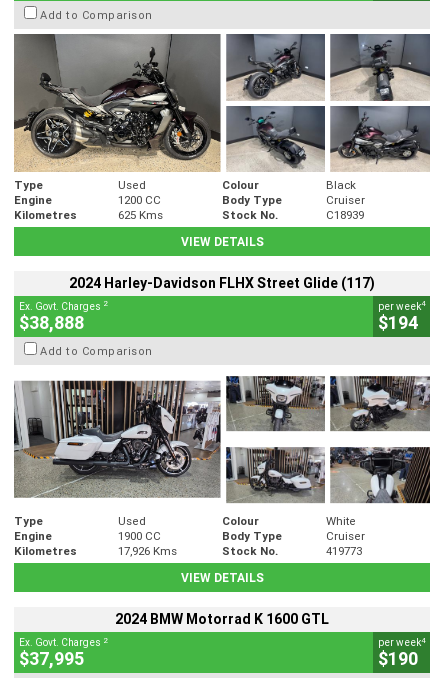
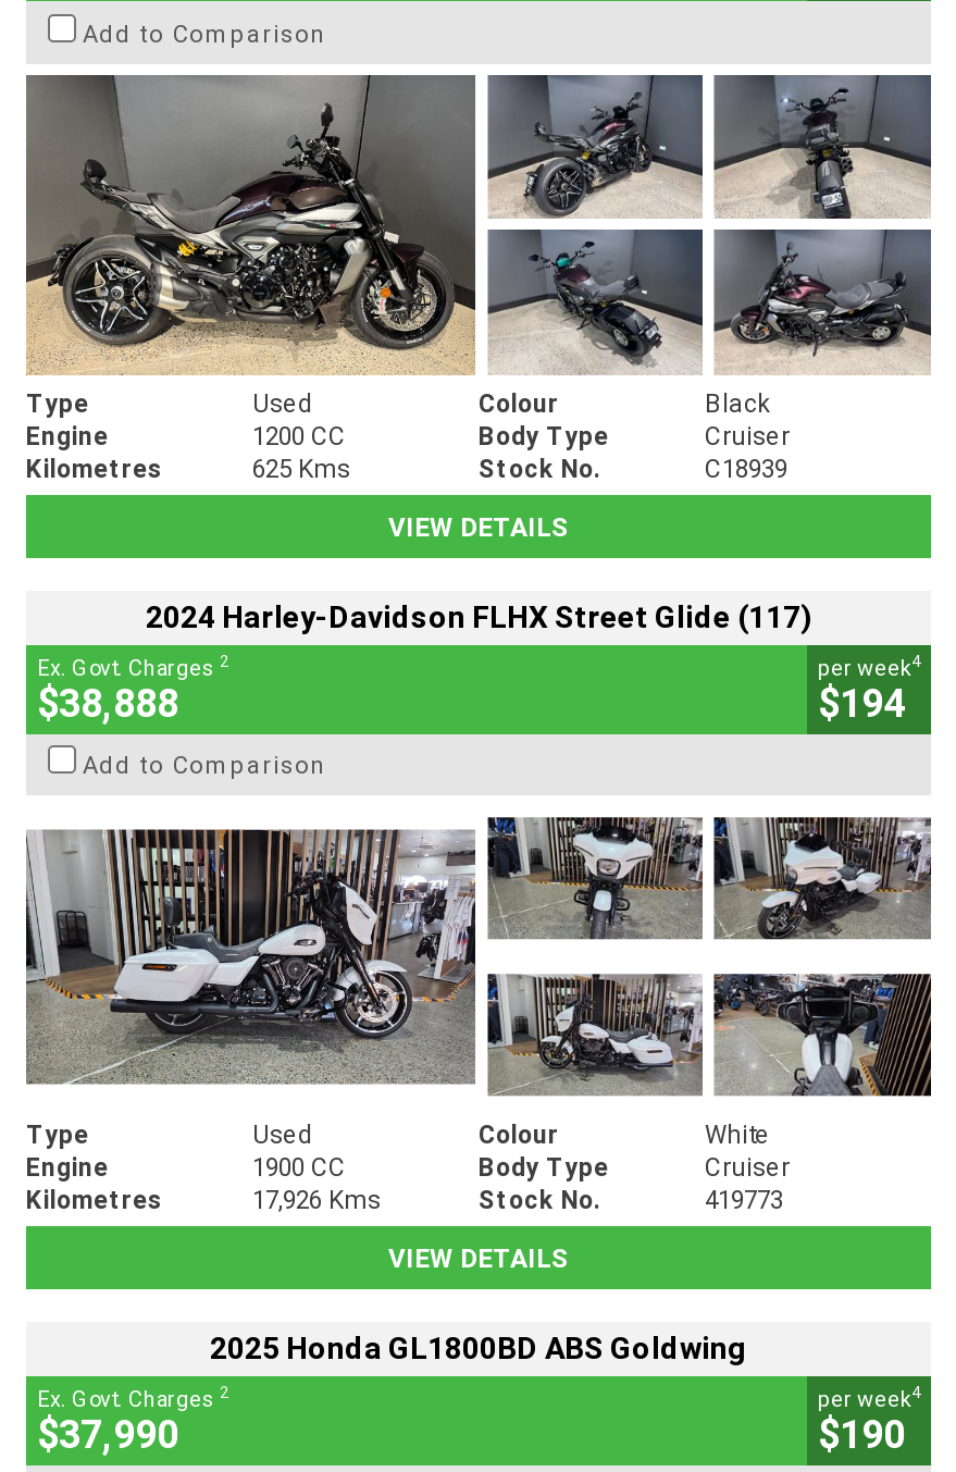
[115,610,329,628] 2024 BMW Motorrad K 1600 GTL -> [210,1328,747,1367] 2025 Honda GL1800BD ABS Goldwing
[19,647,84,670] $37,995 -> [37,1409,178,1459] $37,990

